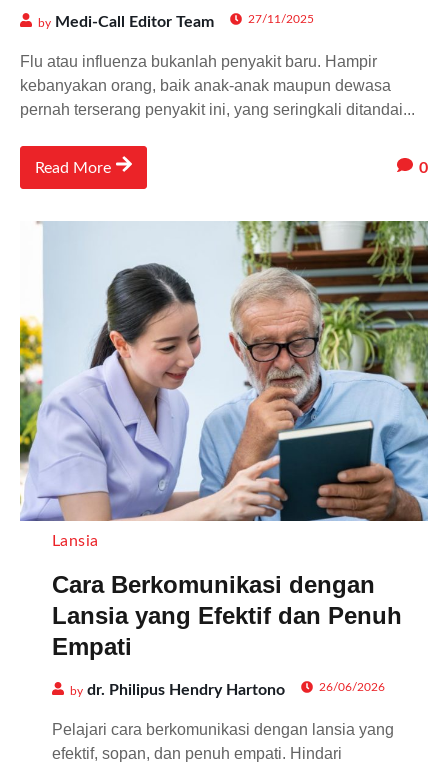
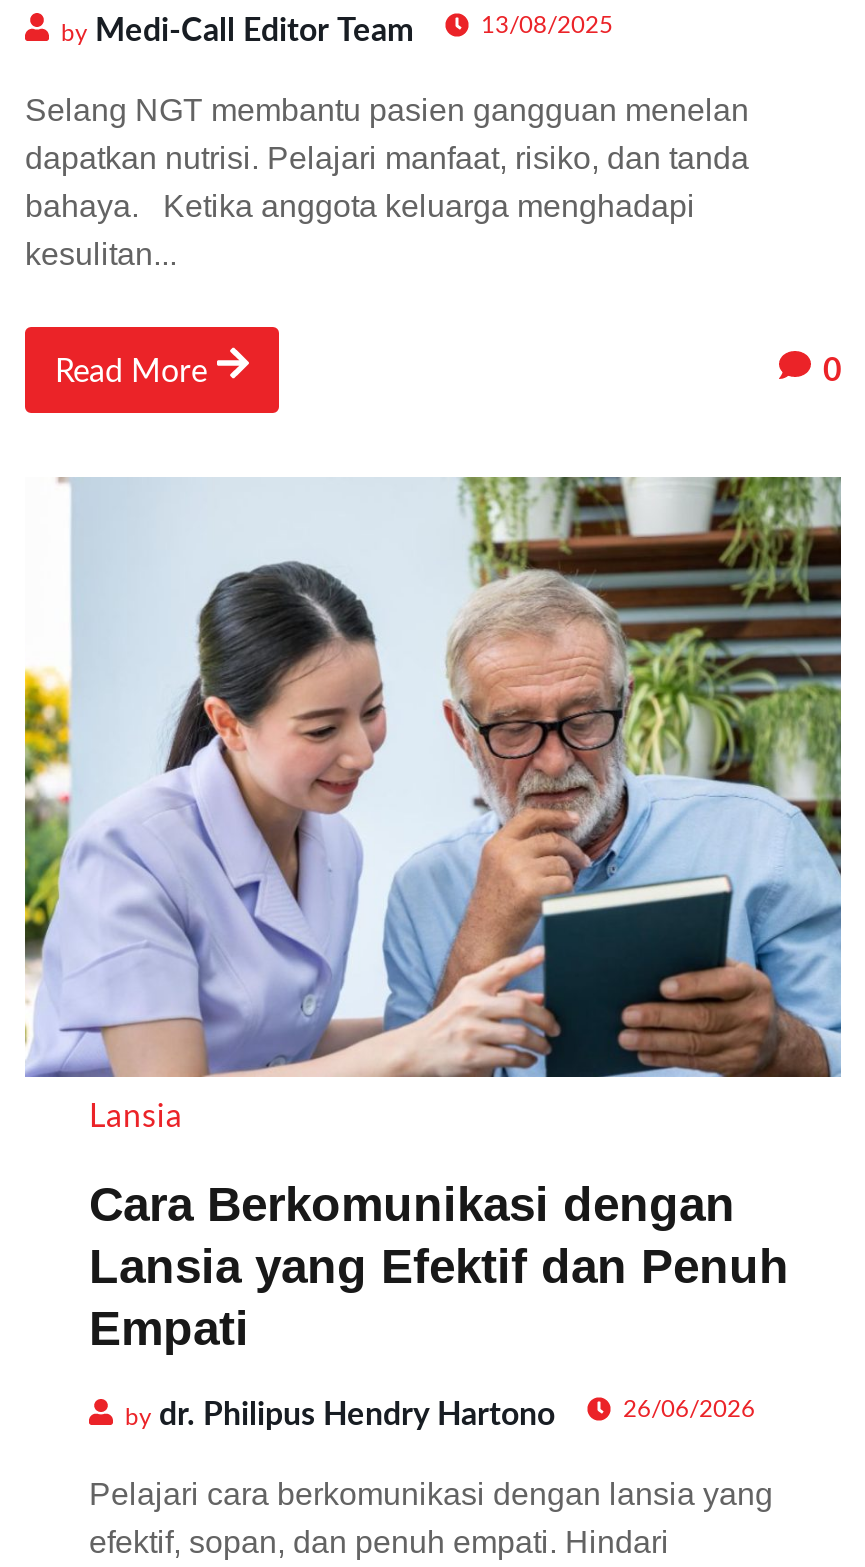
[248,13,314,25] 27/11/2025 -> [481,13,613,37] 13/08/2025
[20,53,415,118] Flu atau influenza bukanlah penyakit baru. Hampir | kebanyakan orang, baik anak-anak maupun dewasa | pernah terserang penyakit ini, yang seringkali ditandai... -> [25,93,749,271] Selang NGT membantu pasien gangguan menelan | dapatkan nutrisi. Pelajari manfaat, risiko, dan tanda | bahaya. Ketika anggota keluarga menghadapi | kesulitan...

